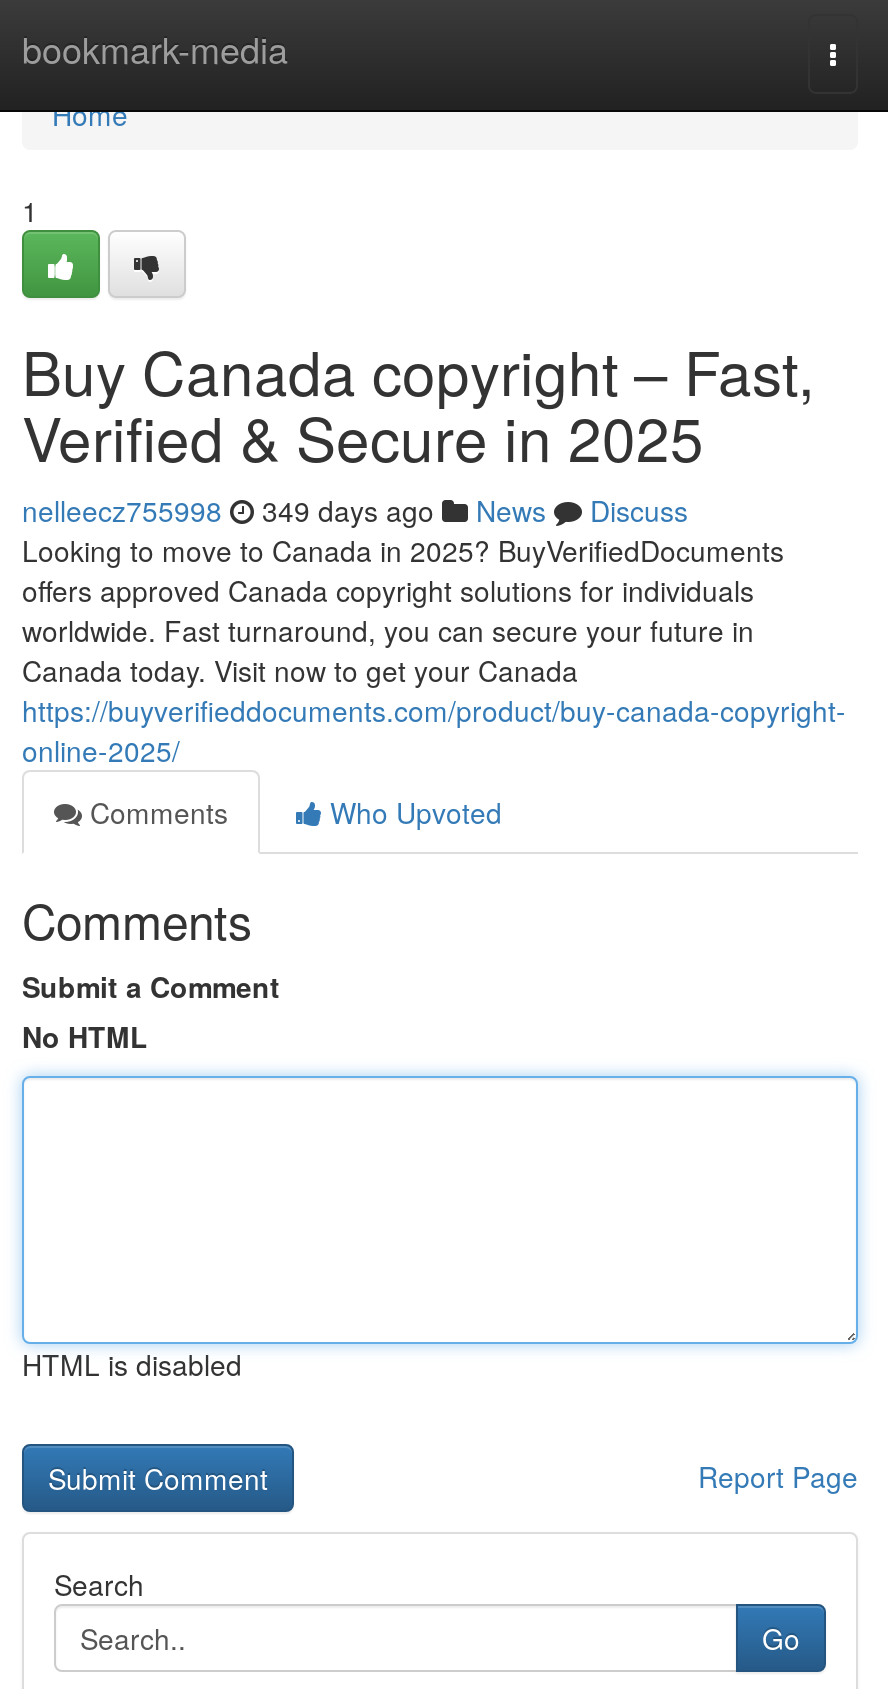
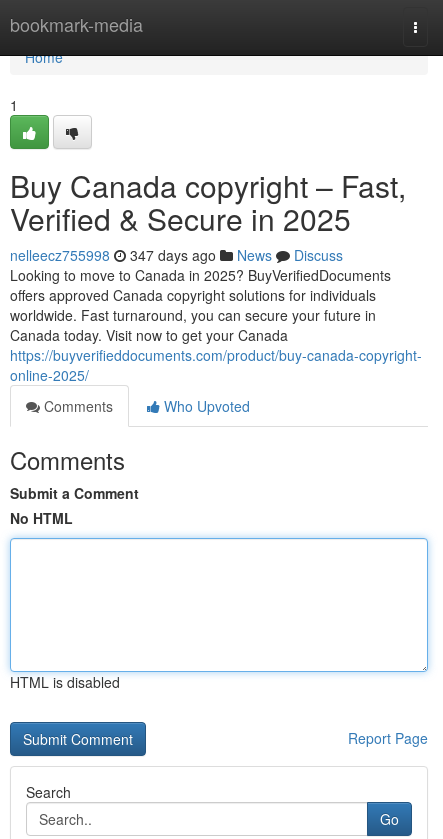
[22,490,688,530] nelleecz755998 349 days ago News Discuss -> [10,245,343,265] nelleecz755998 347 days ago News Discuss

